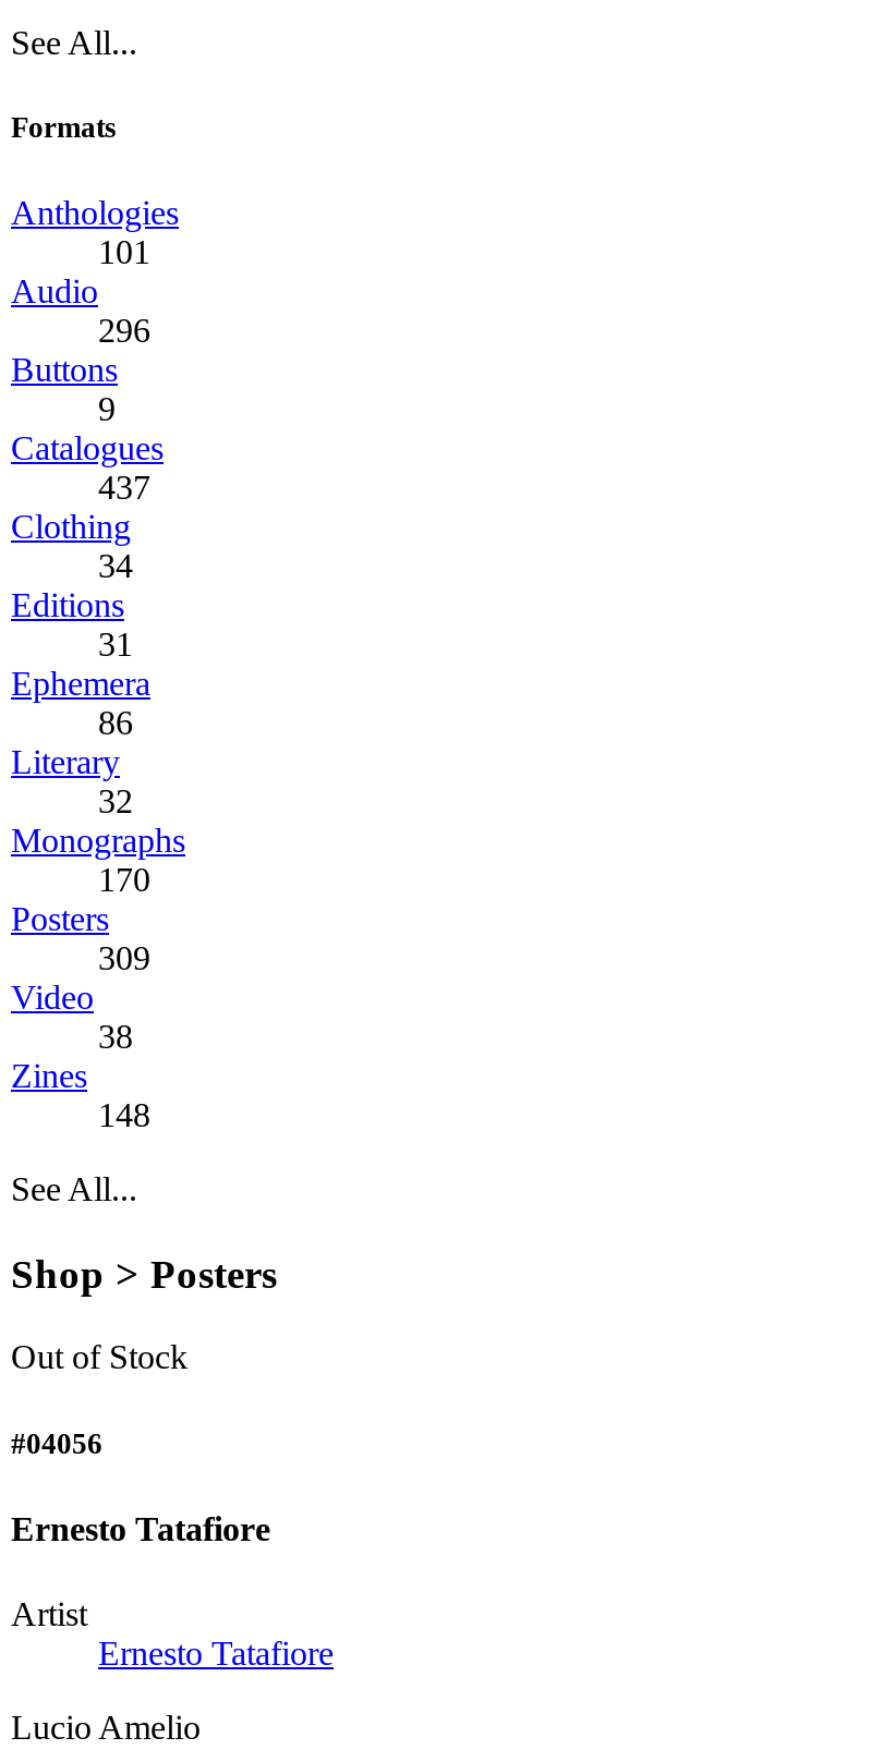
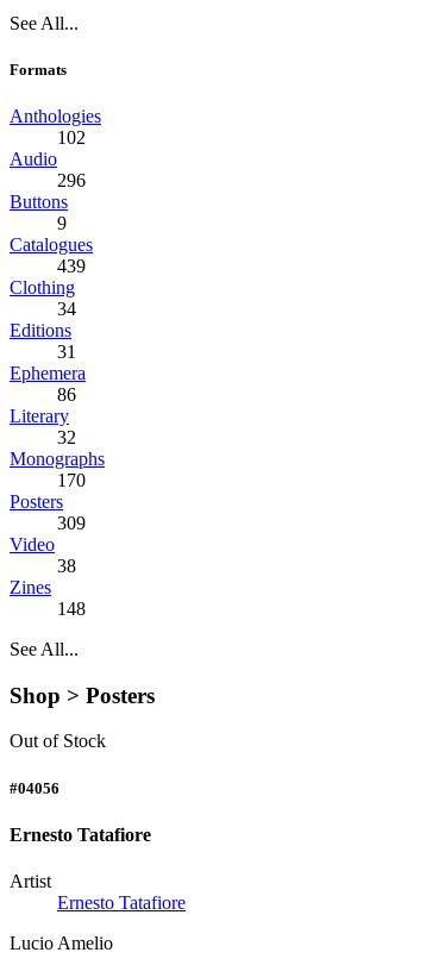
[98,233,150,270] 101 -> [57,127,86,148] 102
[98,469,150,506] 437 -> [57,256,86,276] 439

